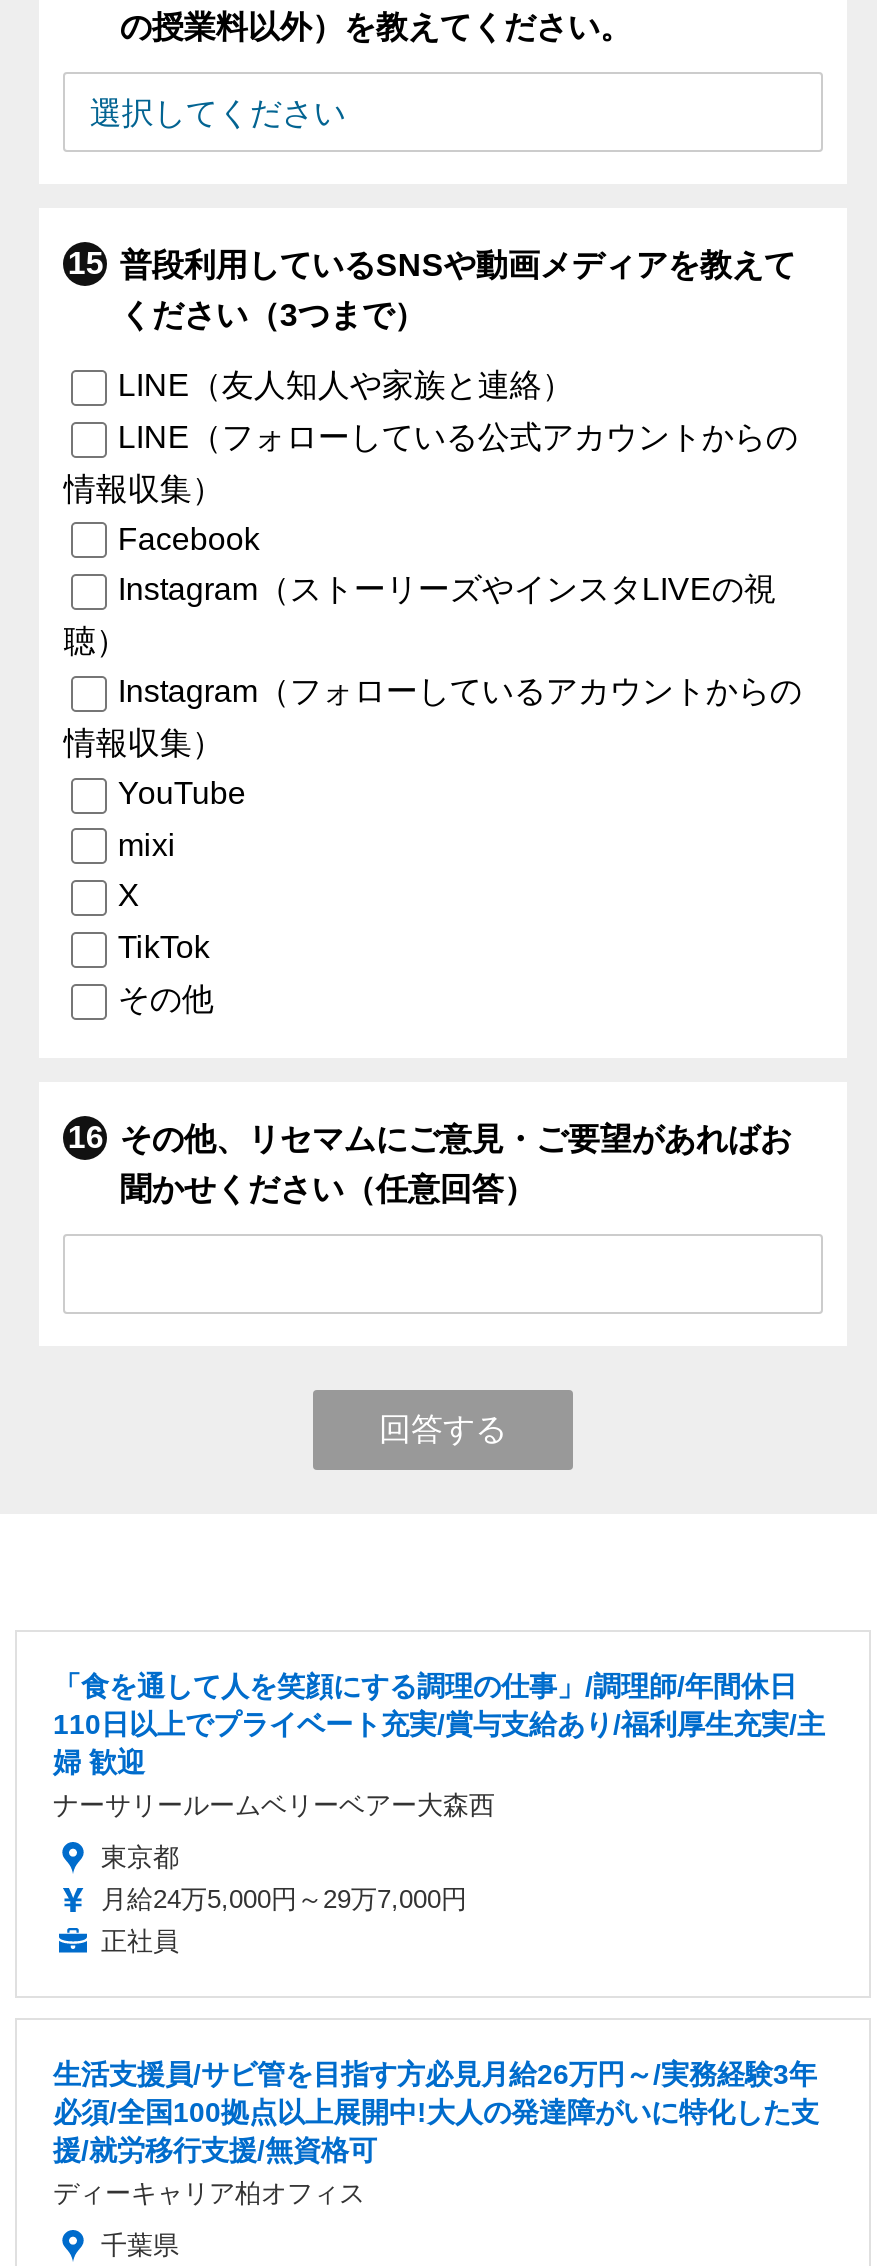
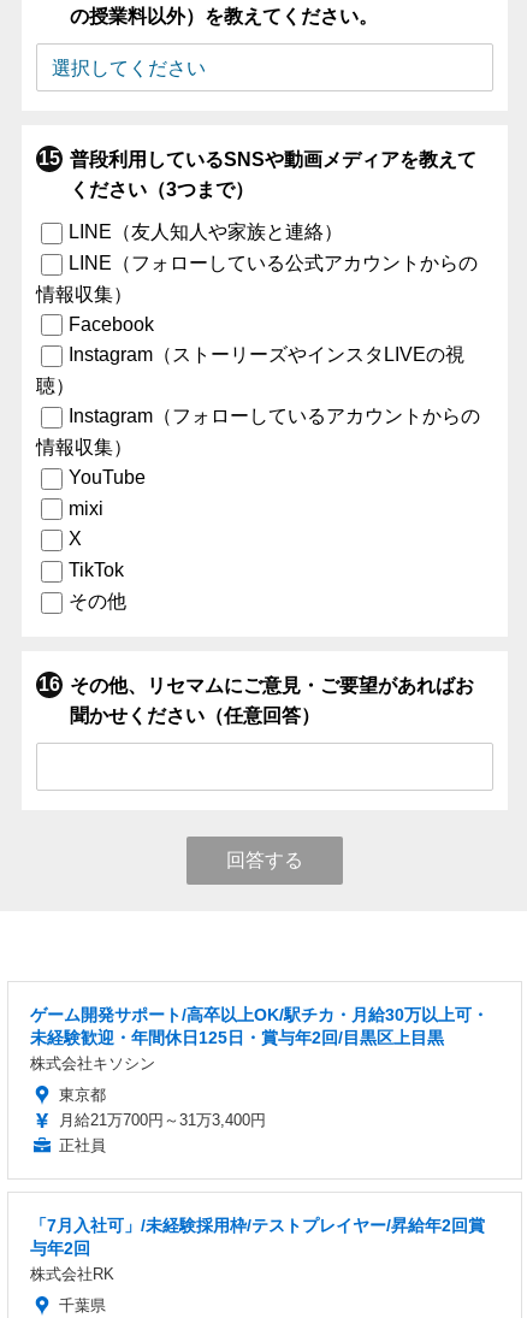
[53,1669,825,1819] 「食を通して人を笑顔にする調理の仕事」/調理師/年間休日 | 110日以上でプライベート充実/賞与支給あり/福利厚生充実/主 | 婦 歓迎 | ナーサリールームベリーベアー大森西 -> [30,1005,488,1072] ゲーム開発サポート/高卒以上OK/駅チカ・月給30万以上可・ | 未経験歓迎・年間休日125日・賞与年2回/目黒区上目黒 | 株式会社キソシン
[101,1883,467,1913] 月給24万5,000円～29万7,000円 -> [59,1111,266,1129] 月給21万700円～31万3,400円
[53,2057,819,2207] 生活支援員/サビ管を目指す方必見月給26万円～/実務経験3年 | 必須/全国100拠点以上展開中!大人の発達障がいに特化した支 | 援/就労移⾏⽀援/無資格可 | ディーキャリア柏オフィス -> [30,1215,485,1283] 「7月入社可」/未経験採用枠/テストプレイヤー/昇給年2回賞 | 与年2回 | 株式会社RK

